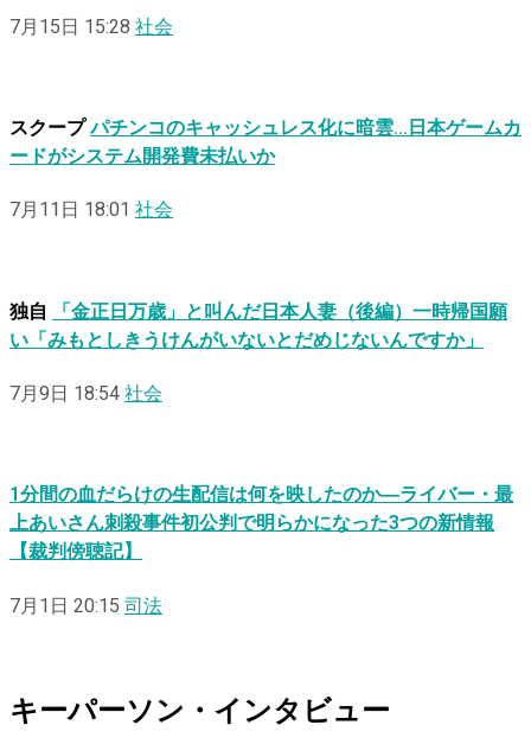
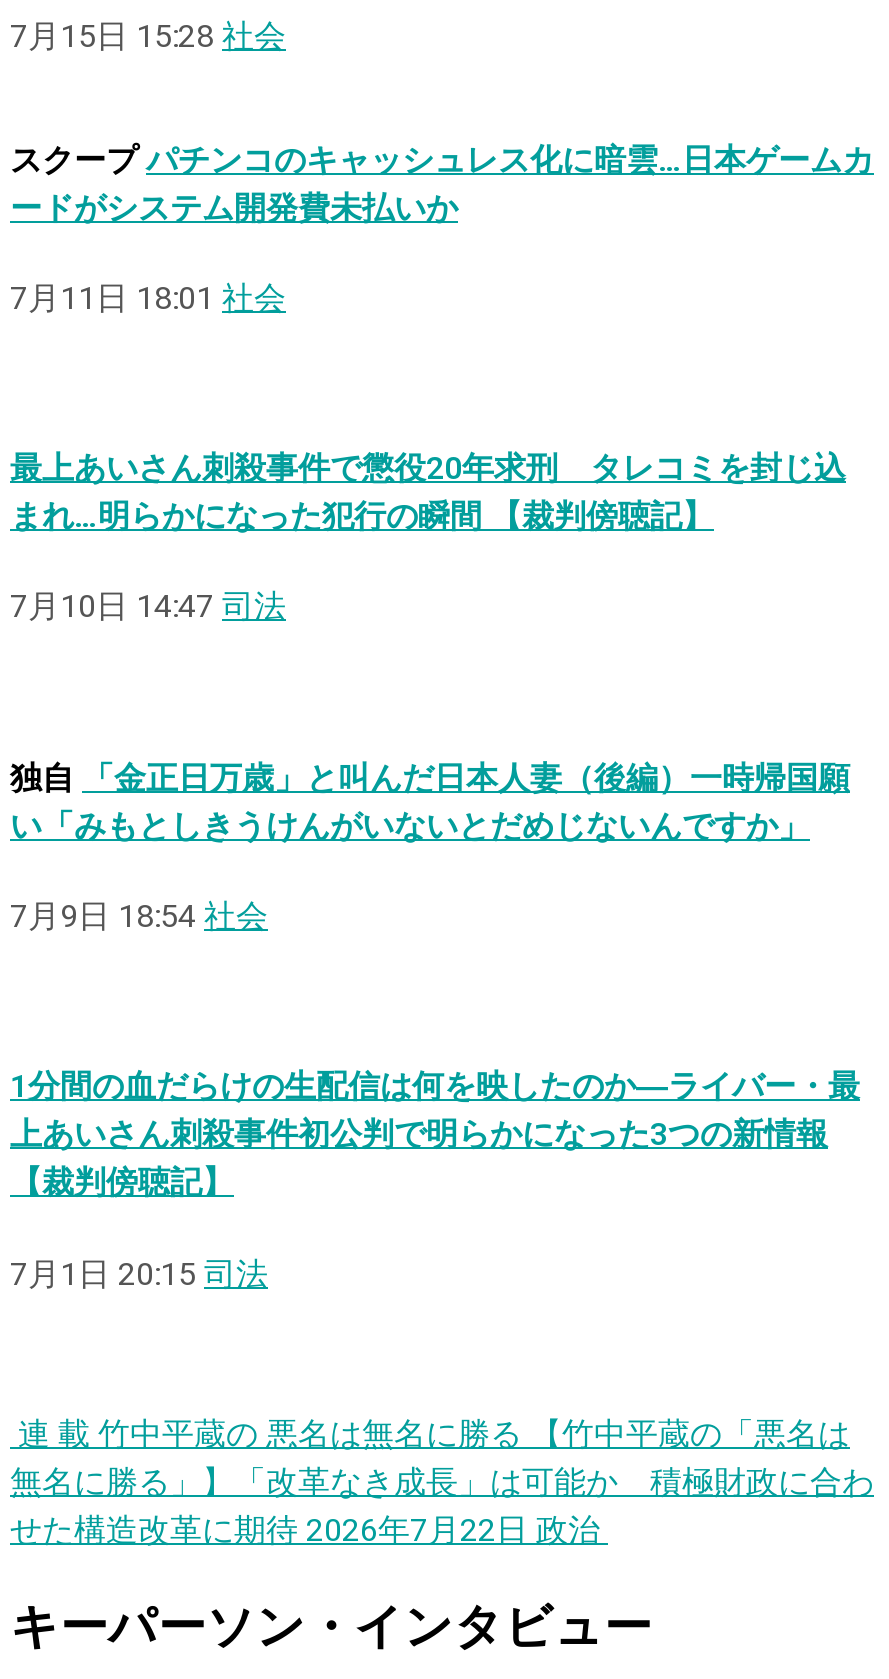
moved [9,114,522,225] -> [10,136,874,323]: スクープ パチンコのキャッシュレス化に暗雲…日本ゲームカ | ードがシステム開発費未払いか | 7月11日 18:01 社会
none -> [10,445,846,632] 最上あいさん刺殺事件で懲役20年求刑 タレコミを封じ込 | まれ…明らかになった犯行の瞬間 【裁判傍聴記】 | 7月10日 14:47 司法
none -> [10,1410,874,1554] 連 載 竹中平蔵の 悪名は無名に勝る 【竹中平蔵の「悪名は | 無名に勝る」】「改革なき成長」は可能か 積極財政に合わ | せた構造改革に期待 2026年7月22日 政治

